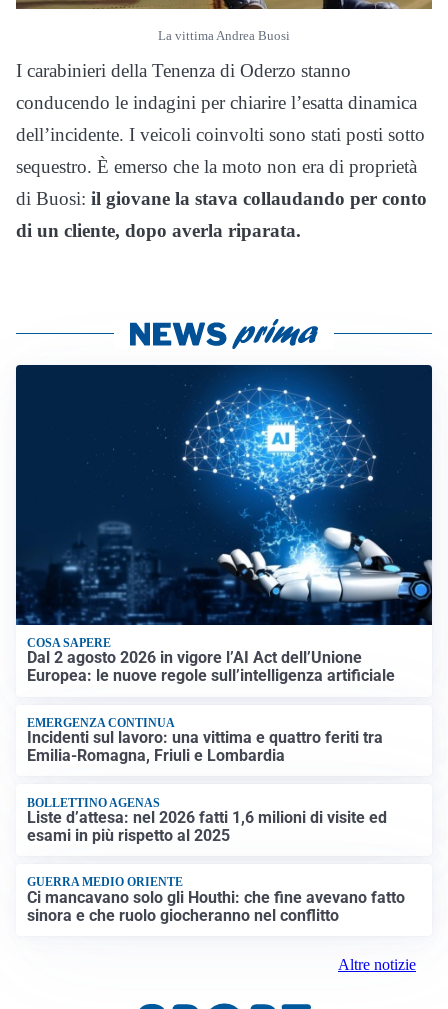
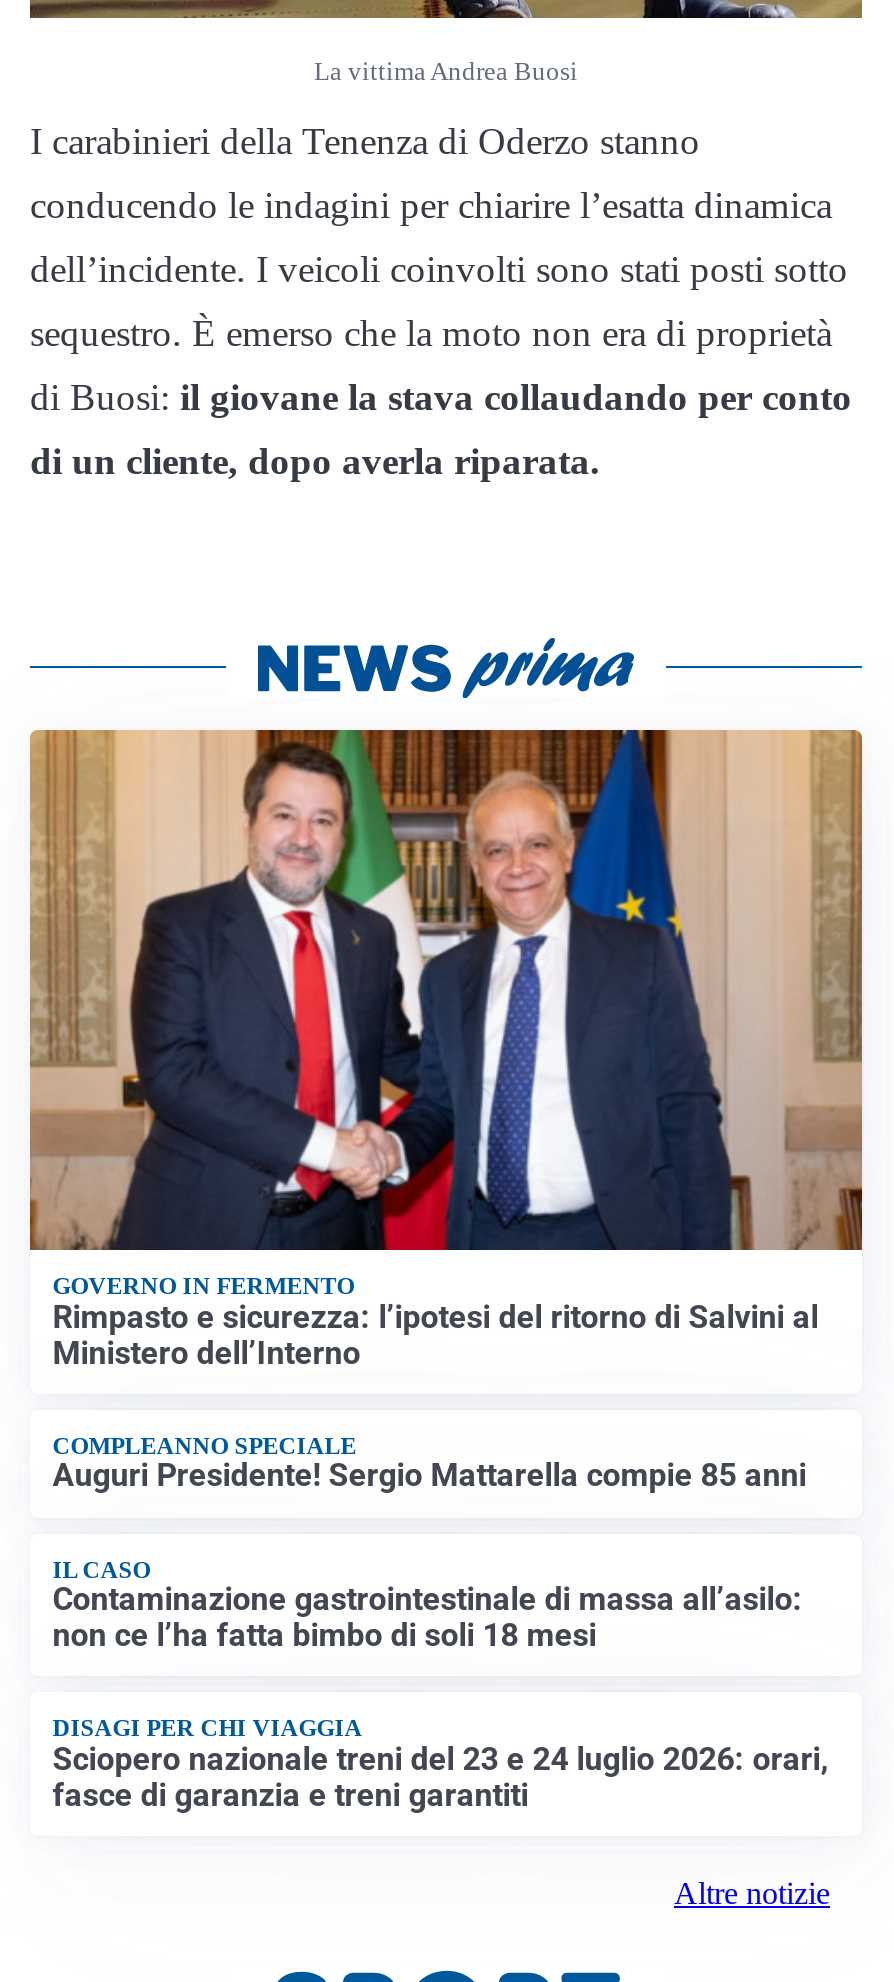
[15,364,433,685] [image] | COSA SAPERE | Dal 2 agosto 2026 in vigore l’AI Act dell’Unione | Europea: le nuove regole sull’intelligenza artificiale -> [28,728,864,1371] [image] | GOVERNO IN FERMENTO | Rimpasto e sicurezza: l’ipotesi del ritorno di Salvini al | Ministero dell’Interno
[27,716,383,765] EMERGENZA CONTINUA | Incidenti sul lavoro: una vittima e quattro feriti tra | Emilia-Romagna, Friuli e Lombardia -> [52,1432,806,1494] COMPLEANNO SPECIALE | Auguri Presidente! Sergio Mattarella compie 85 anni
[27,795,387,845] BOLLETTINO AGENAS | Liste d’attesa: nel 2026 fatti 1,6 milioni di visite ed | esami in più rispetto al 2025 -> [52,1555,802,1654] IL CASO | Contaminazione gastrointestinale di massa all’asilo: | non ce l’ha fatta bimbo di soli 18 mesi
[27,875,405,925] GUERRA MEDIO ORIENTE | Ci mancavano solo gli Houthi: che fine avevano fatto | sinora e che ruolo giocheranno nel conflitto -> [52,1715,828,1813] DISAGI PER CHI VIAGGIA | Sciopero nazionale treni del 23 e 24 luglio 2026: orari, | fasce di garanzia e treni garantiti

